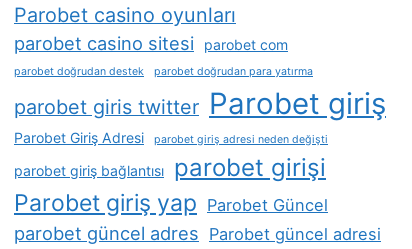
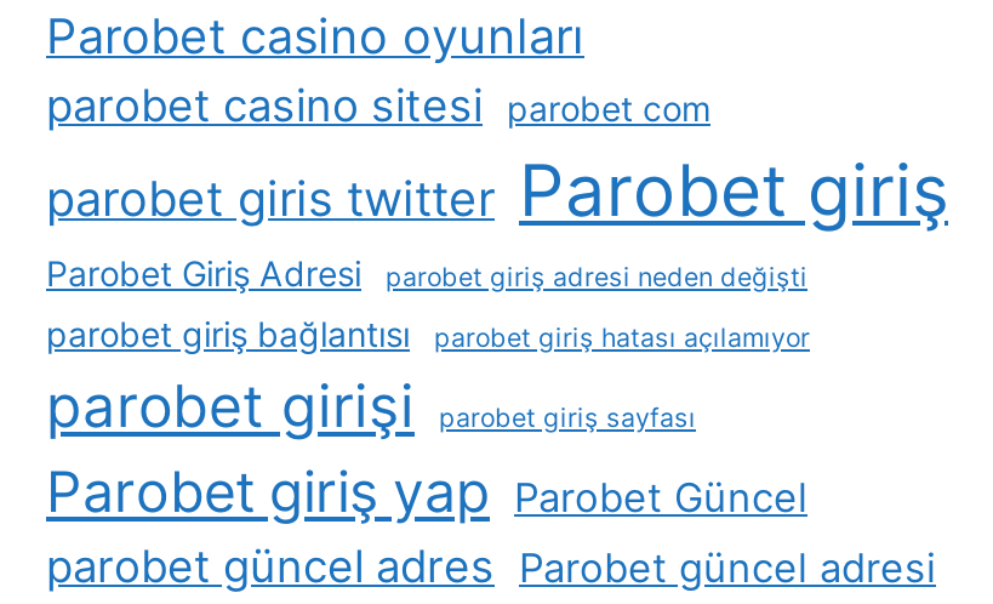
[14,65,313,78] parobet doğrudan destek | parobet doğrudan para yatırma -> none
moved [14,86,386,146] -> [46,149,948,294]: parobet giris twitter Parobet giriş | Parobet Giriş Adresi | parobet giriş adresi neden değişti
[14,153,326,182] parobet giriş bağlantısı parobet girişi -> [46,314,810,442] parobet giriş bağlantısı | parobet giriş hatası açılamıyor | parobet girişi | parobet giriş sayfası

